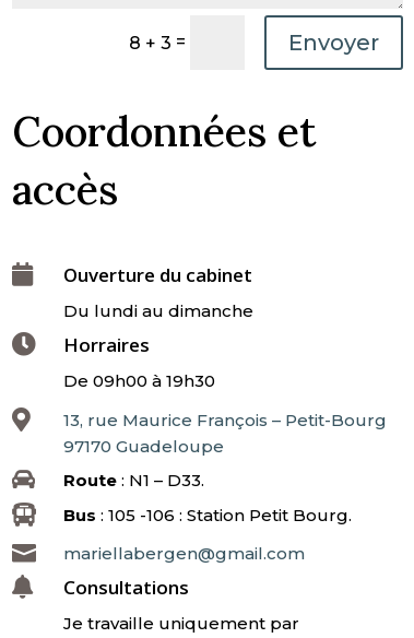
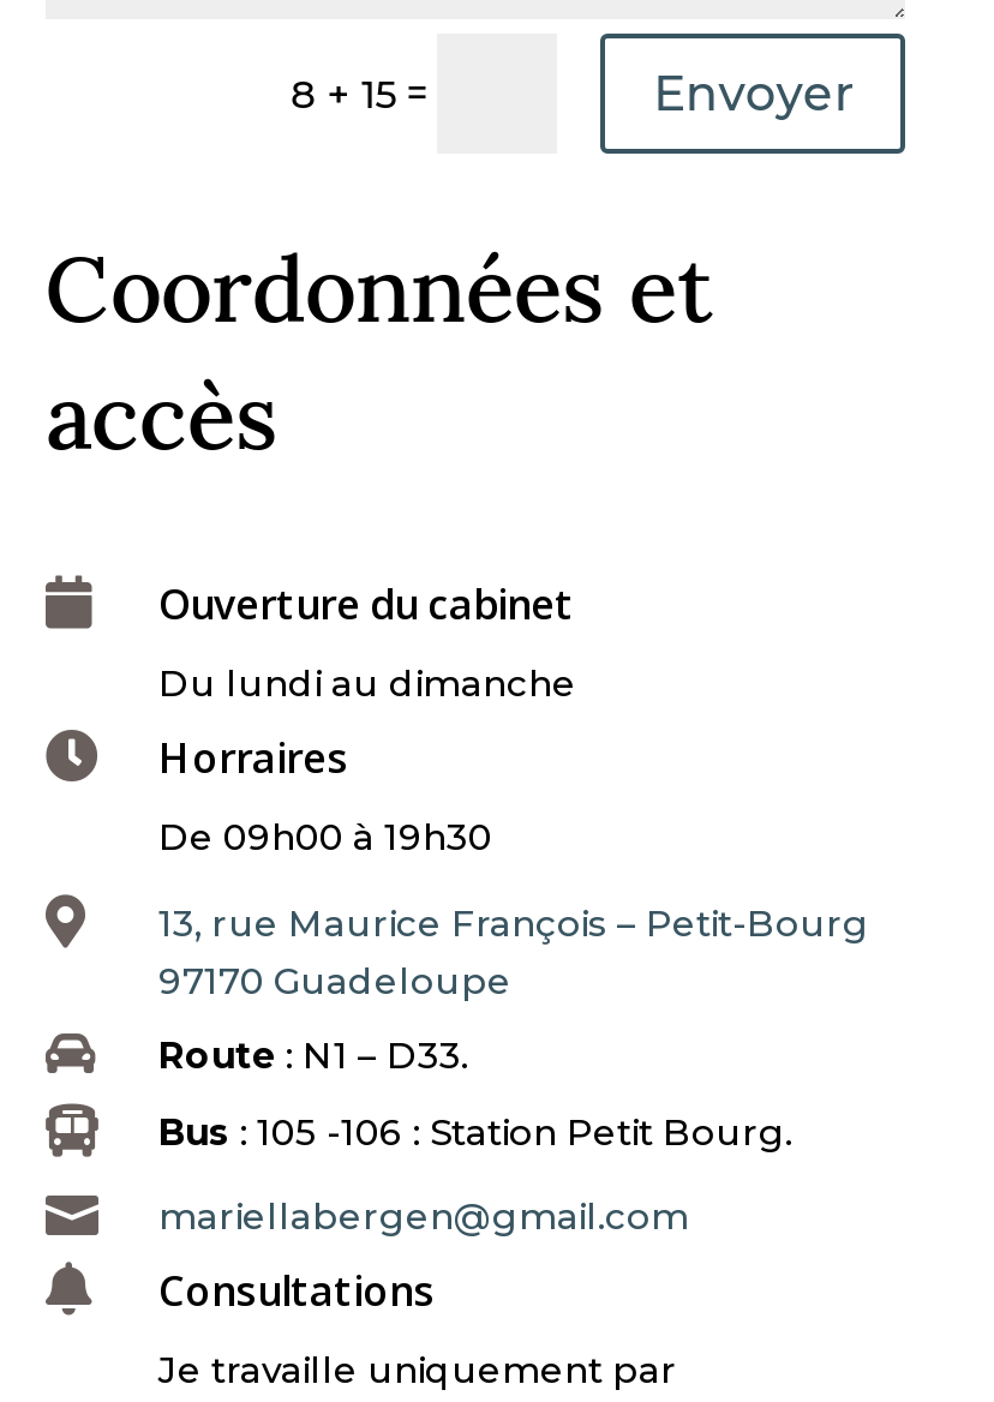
[129,31,190,53] 8 + 3 = -> [291,69,437,117] 8 + 15 =

